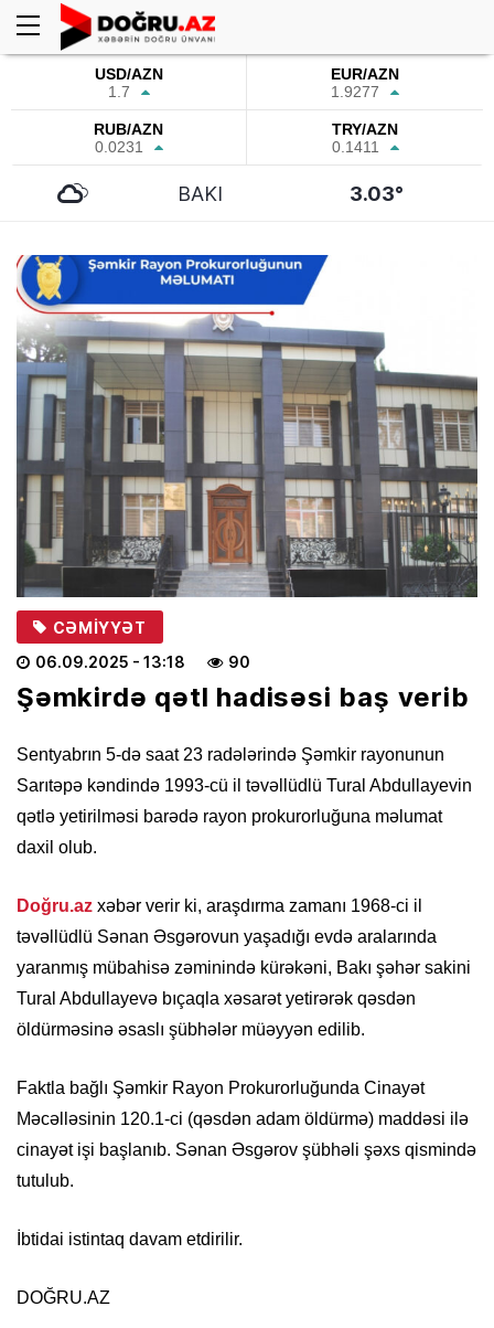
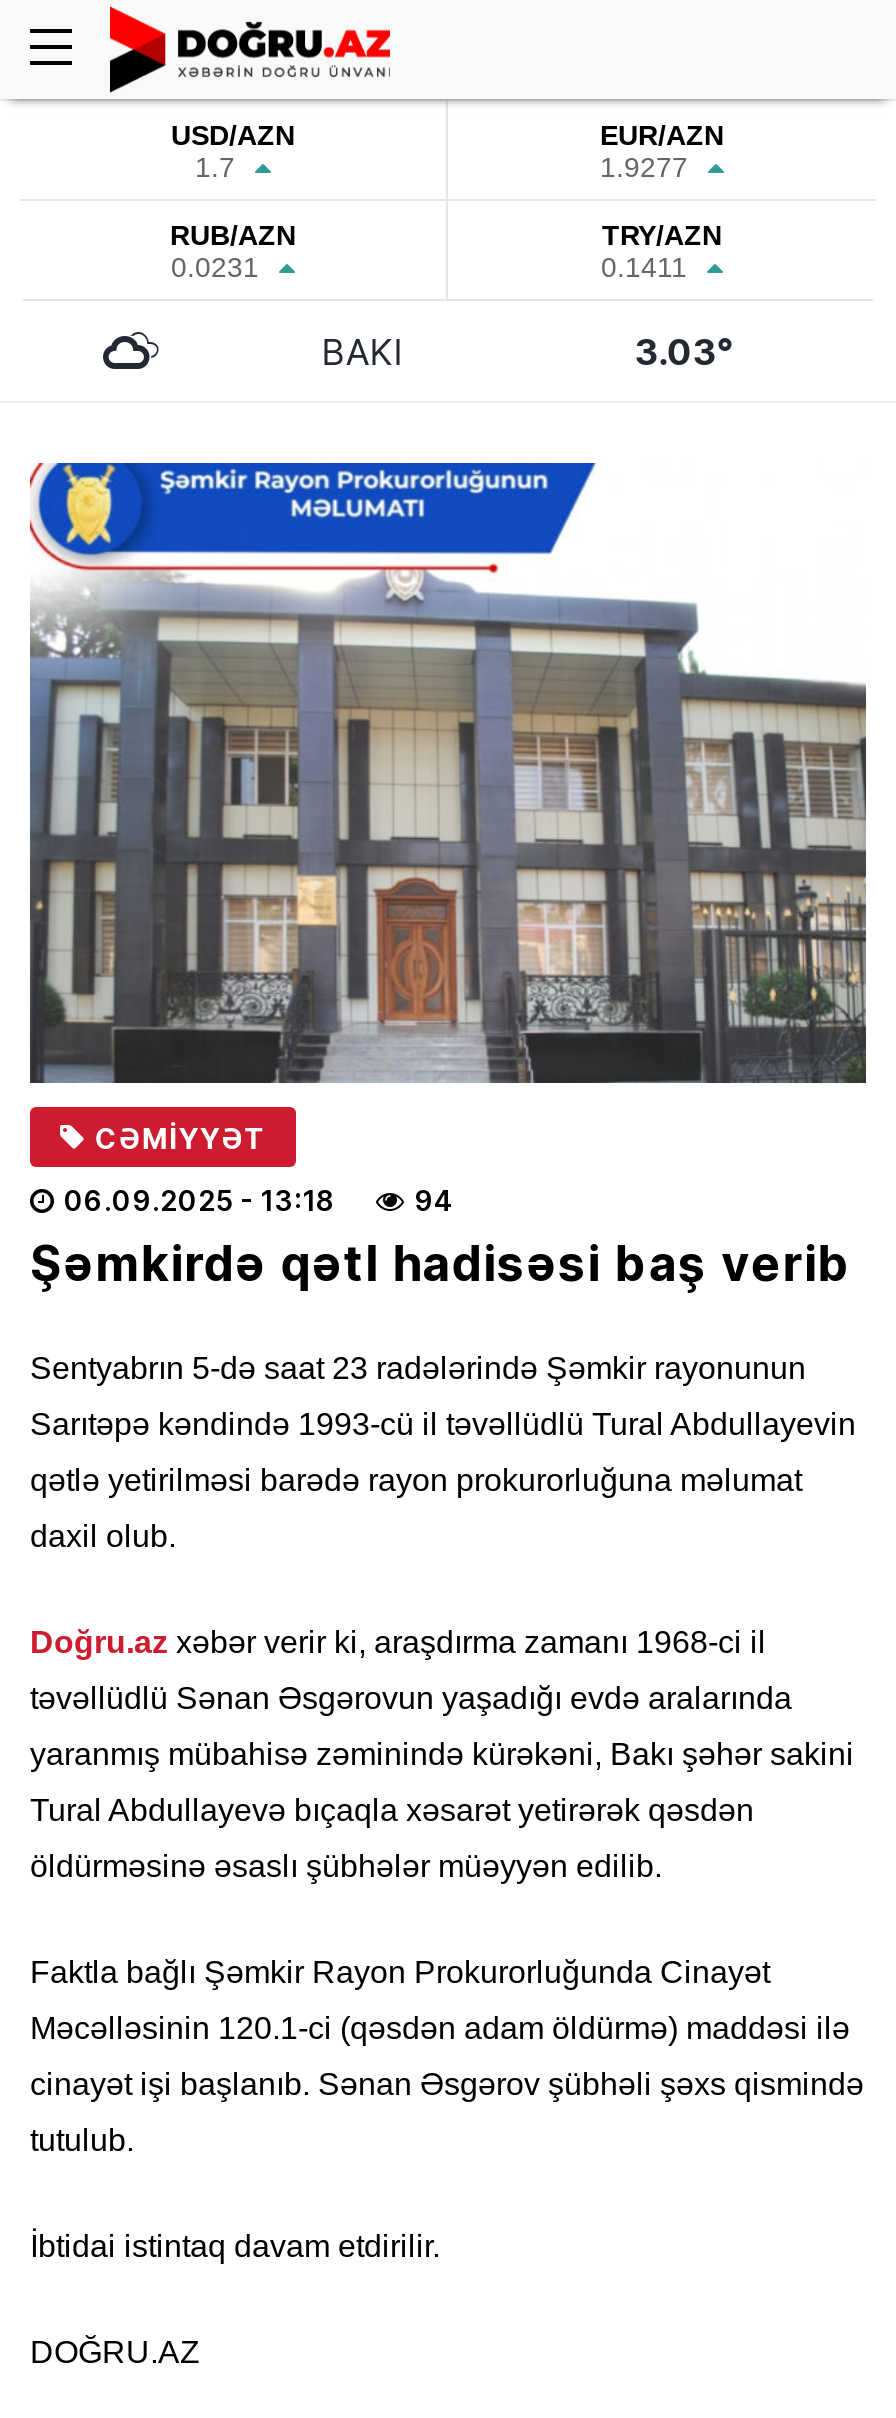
[228,651,250,672] 90 -> [414,1181,454,1219] 94

